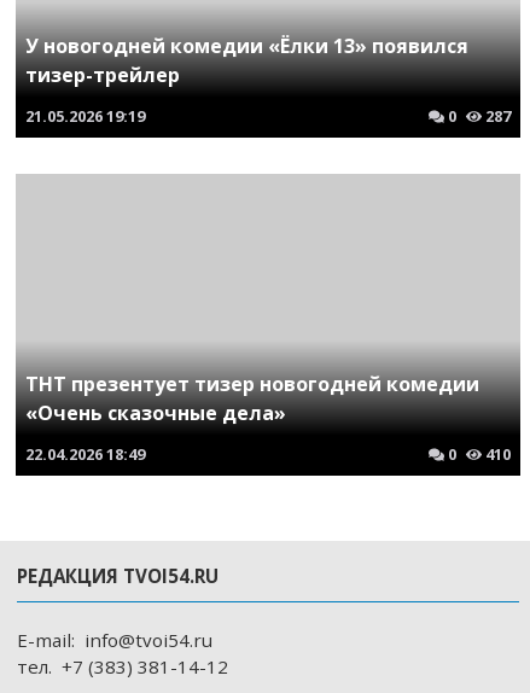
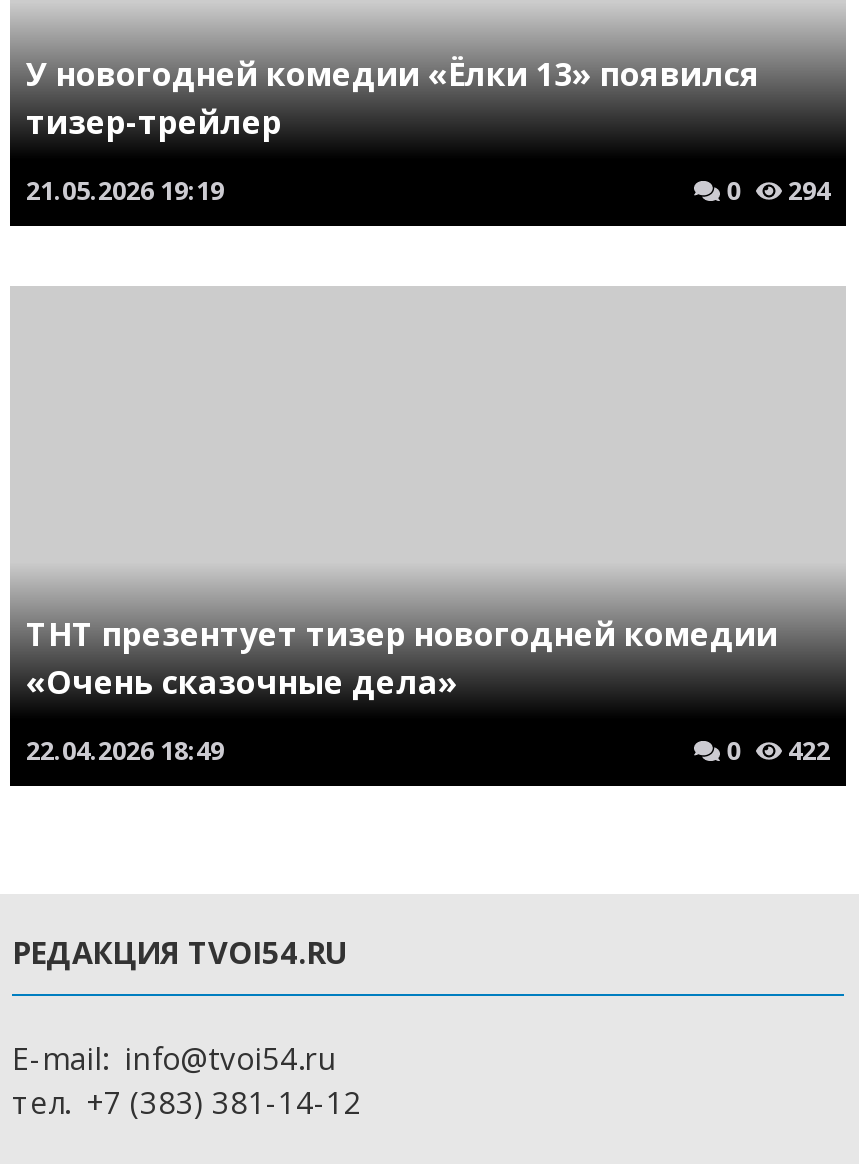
[445,105,511,127] 0 287 -> [720,172,830,208] 0 294
[445,443,511,465] 0 410 -> [720,732,830,768] 0 422

